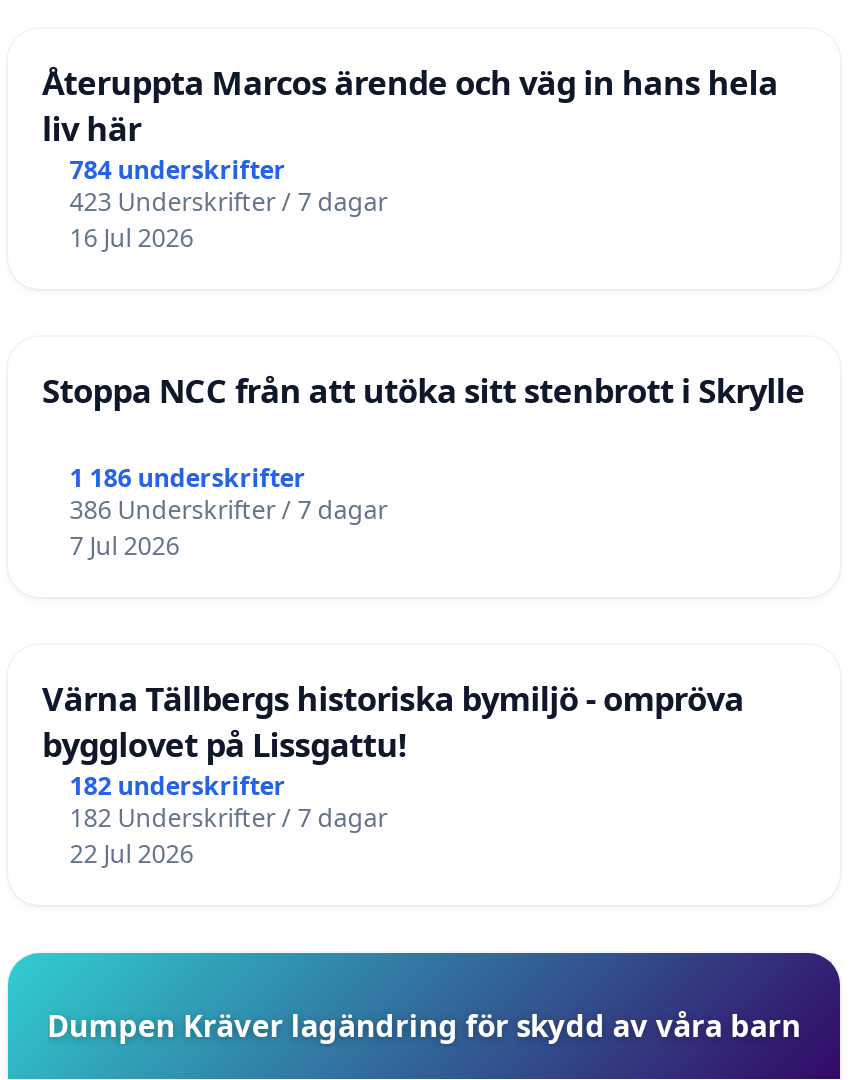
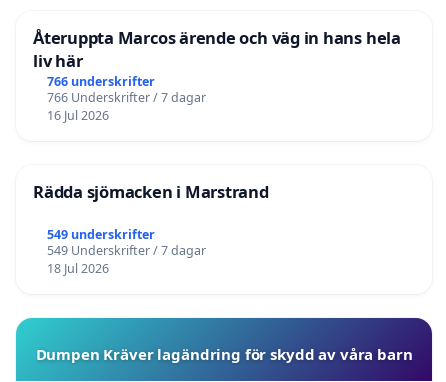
[70,153,286,187] 784 underskrifter -> [47,72,155,89] 766 underskrifter
[70,185,388,219] 423 Underskrifter / 7 dagar -> [47,88,206,105] 766 Underskrifter / 7 dagar
[42,367,805,870] Stoppa NCC från att utöka sitt stenbrott i Skrylle | 1 186 underskrifter | 386 Underskrifter / 7 dagar | 7 Jul 2026 | Värna Tällbergs historiska bymiljö - ompröva | bygglovet på Lissgattu! | 182 underskrifter | 182 Underskrifter / 7 dagar | 22 Jul 2026 -> [33,179,269,277] Rädda sjömacken i Marstrand | 549 underskrifter | 549 Underskrifter / 7 dagar | 18 Jul 2026

